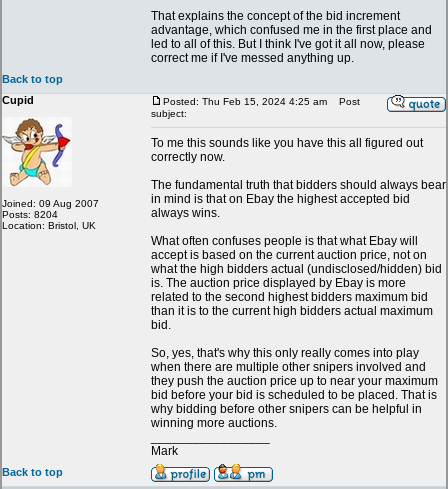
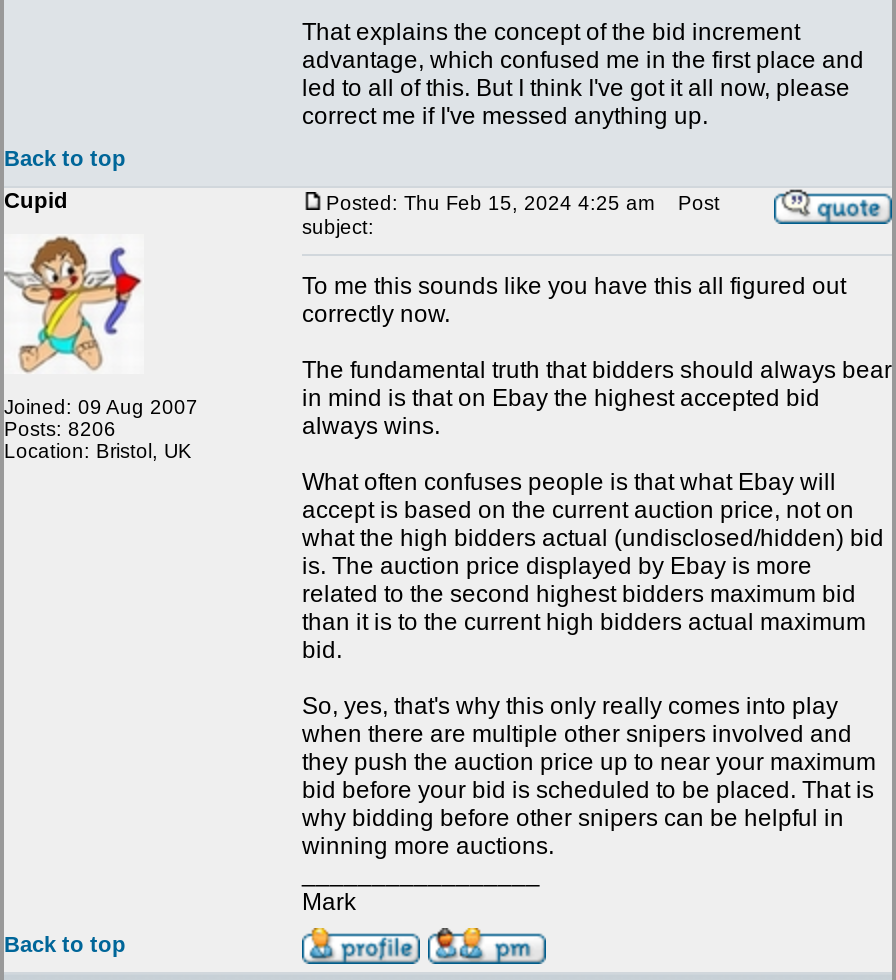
[2,209,58,220] Posts: 8204 -> [4,418,116,440] Posts: 8206

